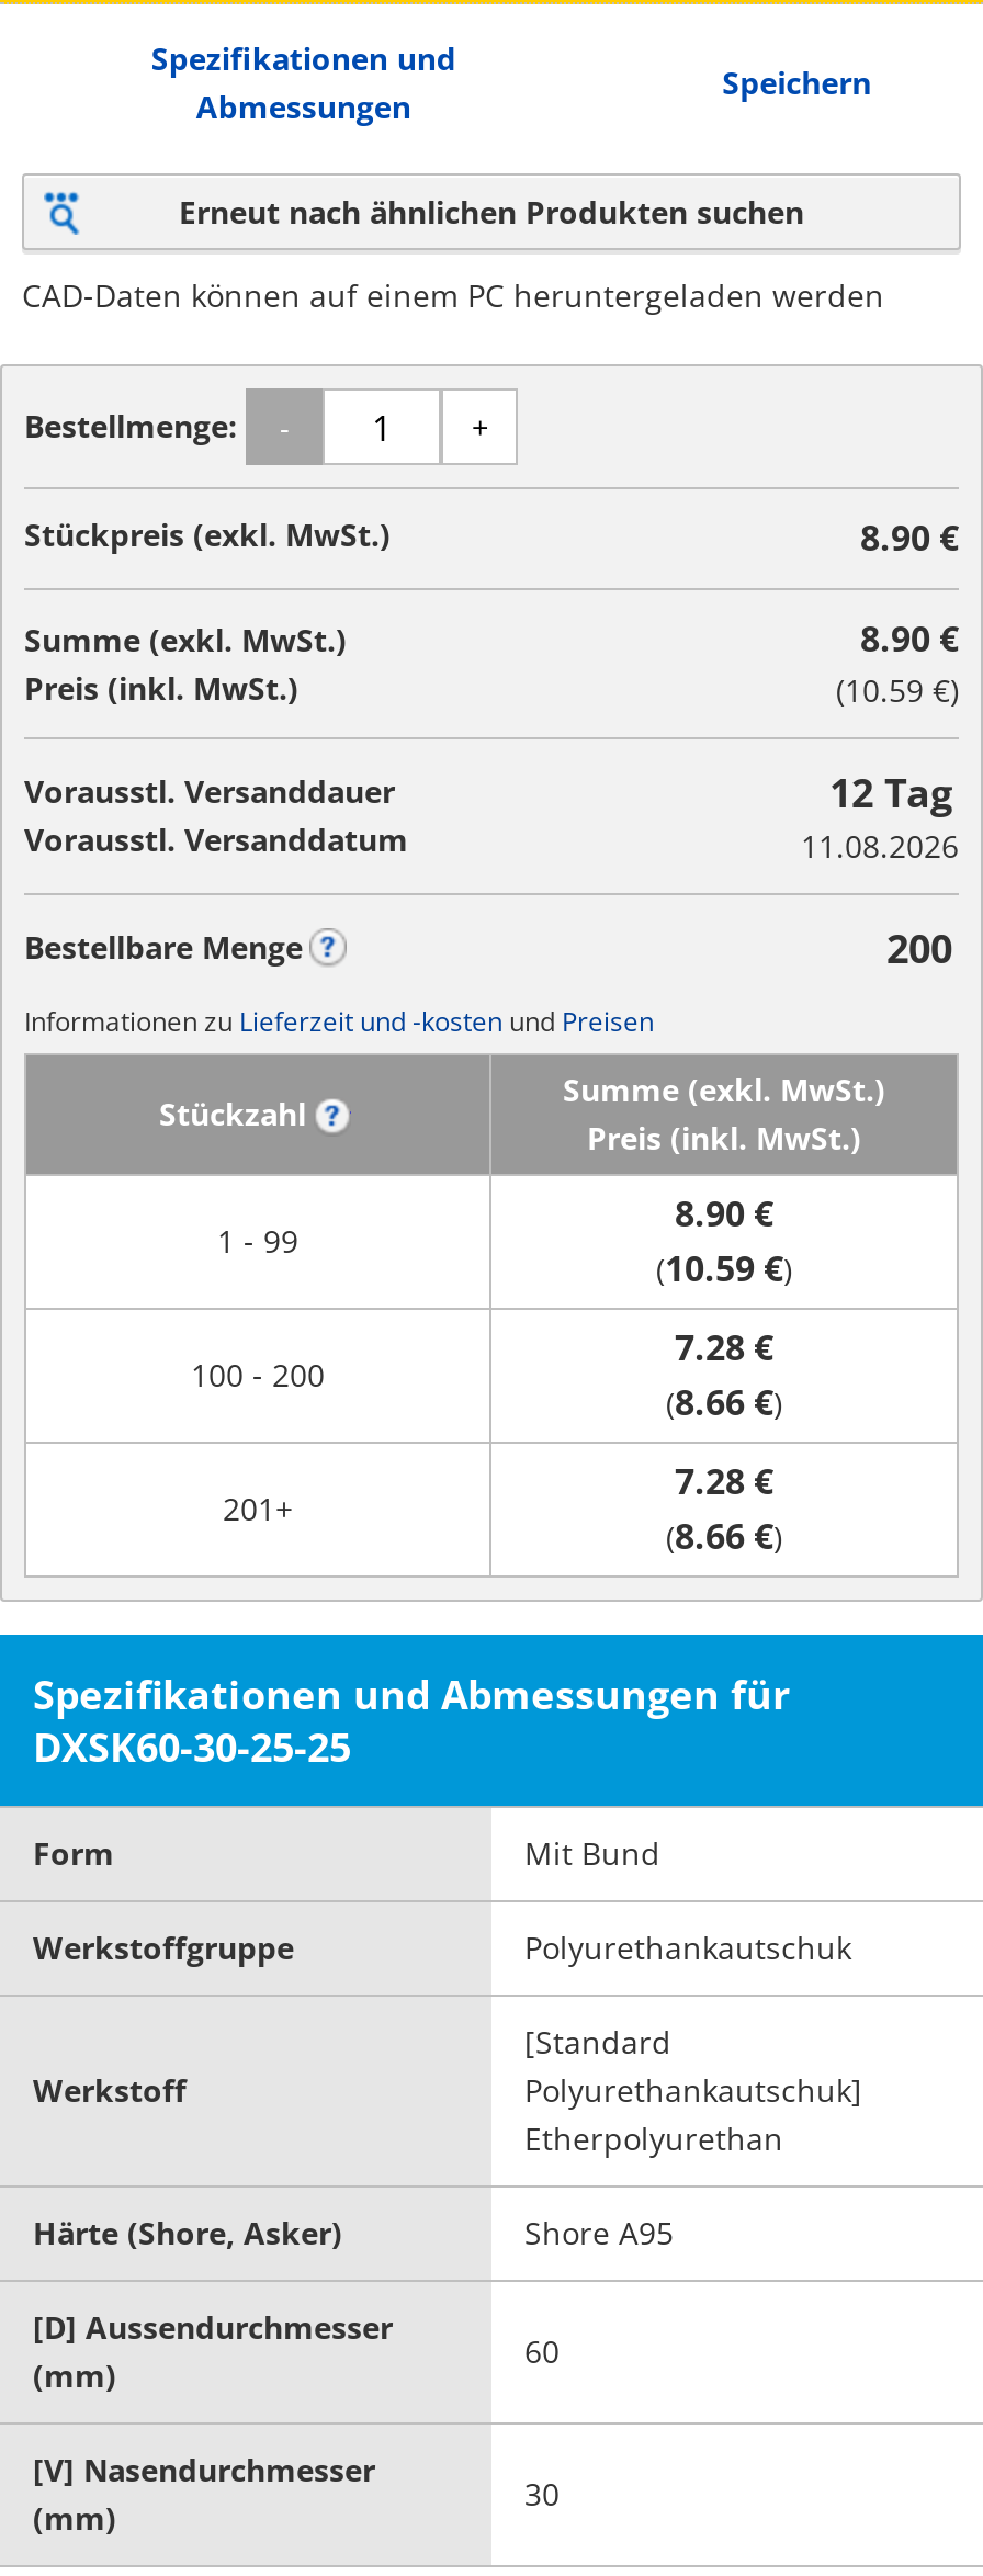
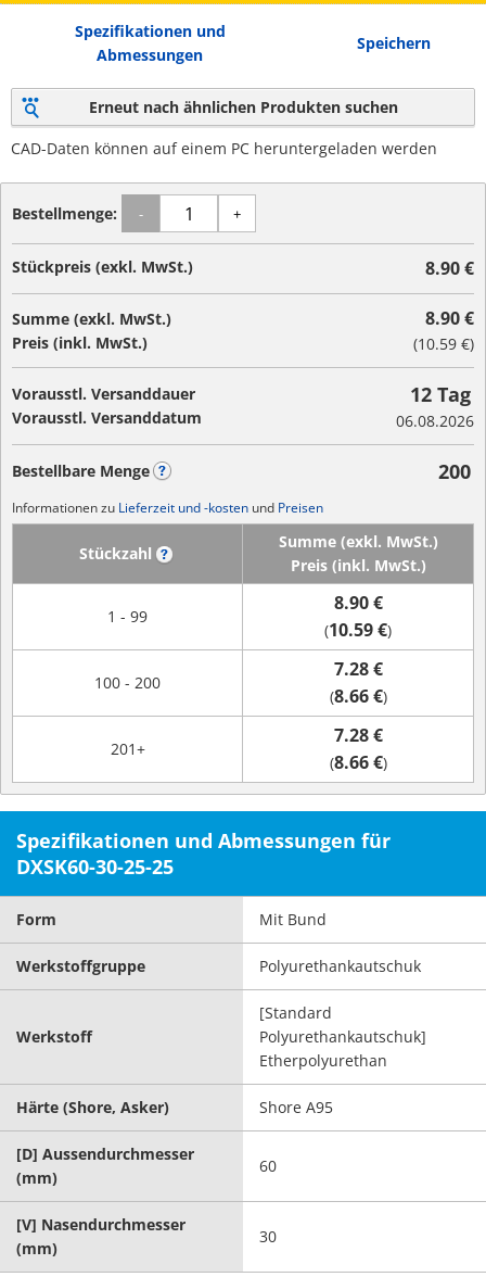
[801,825,959,867] 11.08.2026 -> [396,410,474,431] 06.08.2026

